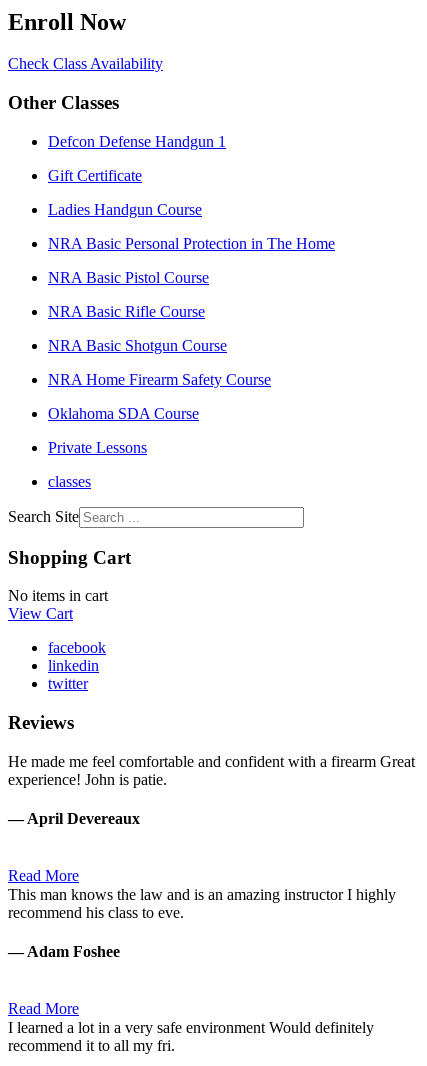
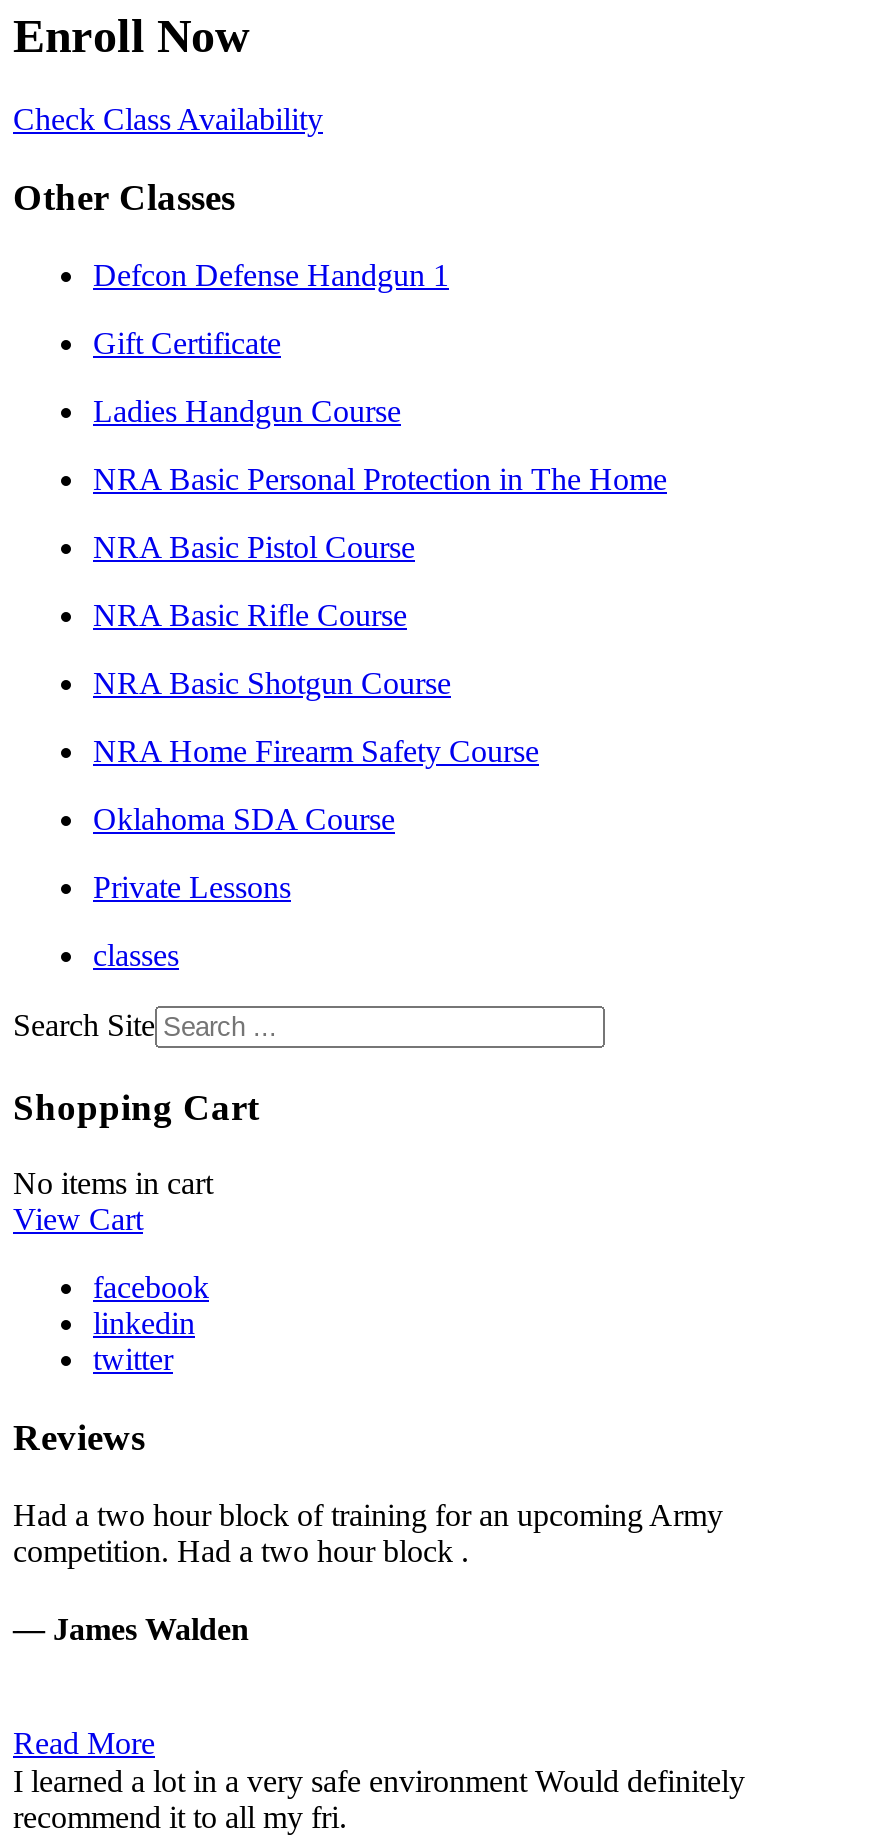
[8,753,415,960] He made me feel comfortable and confident with a firearm Great | experience! John is patie. | — April Devereaux | Read More | This man knows the law and is an amazing instructor I highly | recommend his class to eve. | — Adam Foshee -> [13,1498,723,1646] Had a two hour block of training for an upcoming Army | competition. Had a two hour block . | — James Walden

